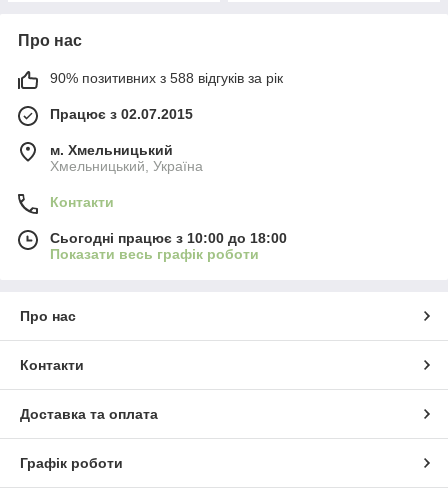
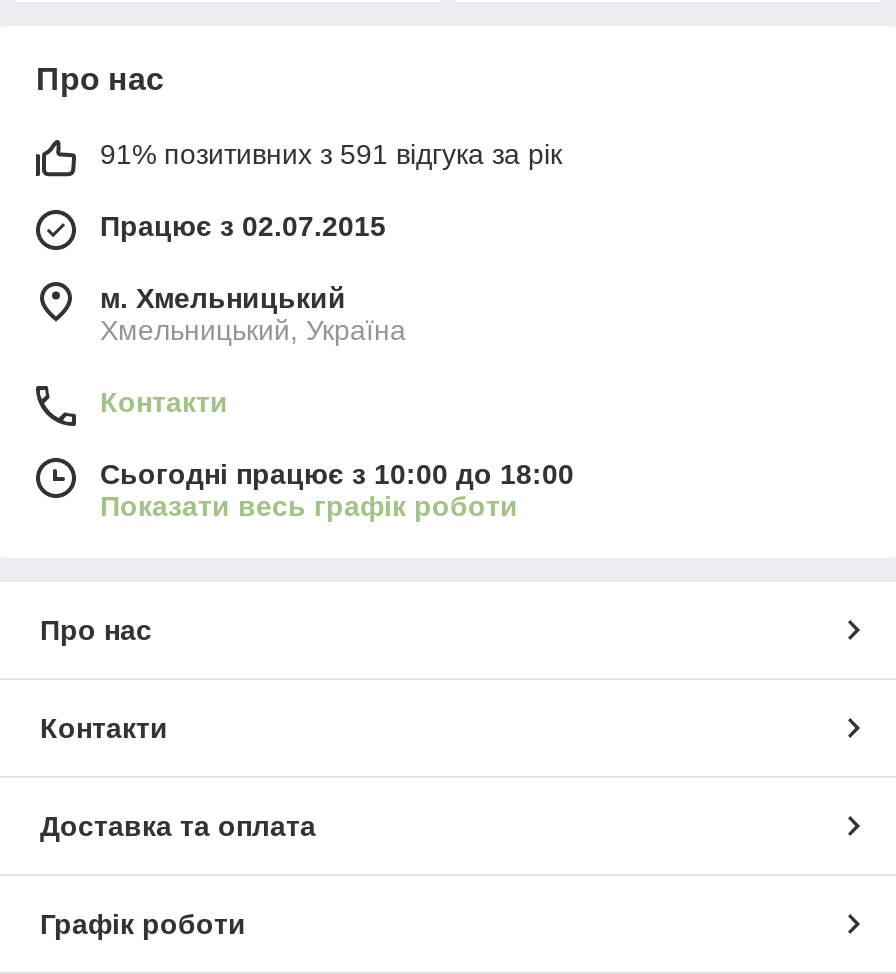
[50,70,283,86] 90% позитивних з 588 відгуків за рік -> [100,138,562,170] 91% позитивних з 591 відгука за рік

